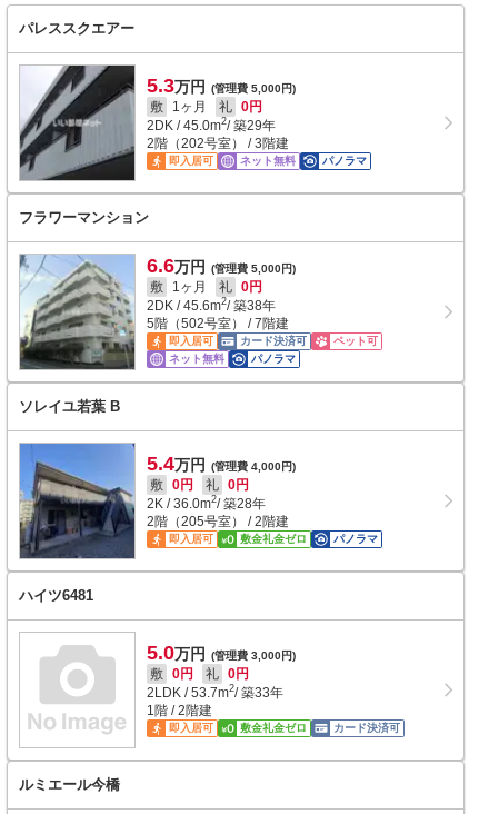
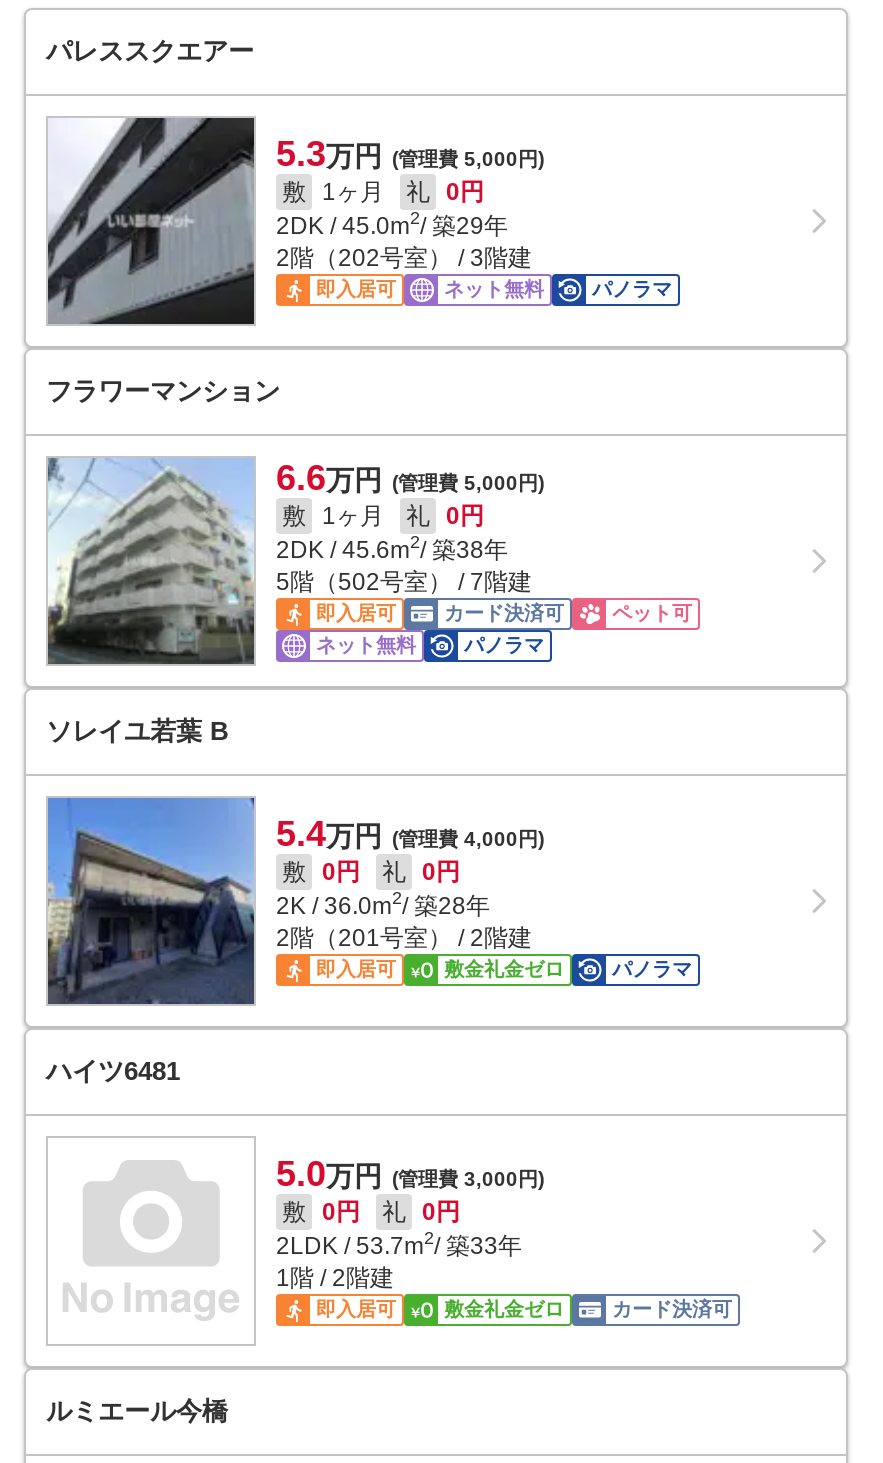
[147,514,289,529] 2階（205号室） / 2階建 -> [276,924,532,952] 2階（201号室） / 2階建

